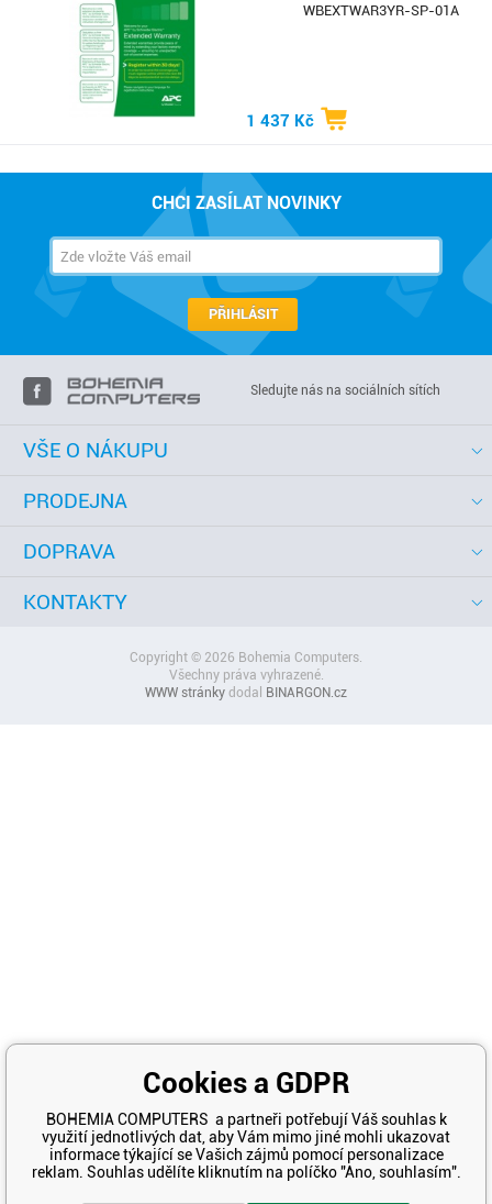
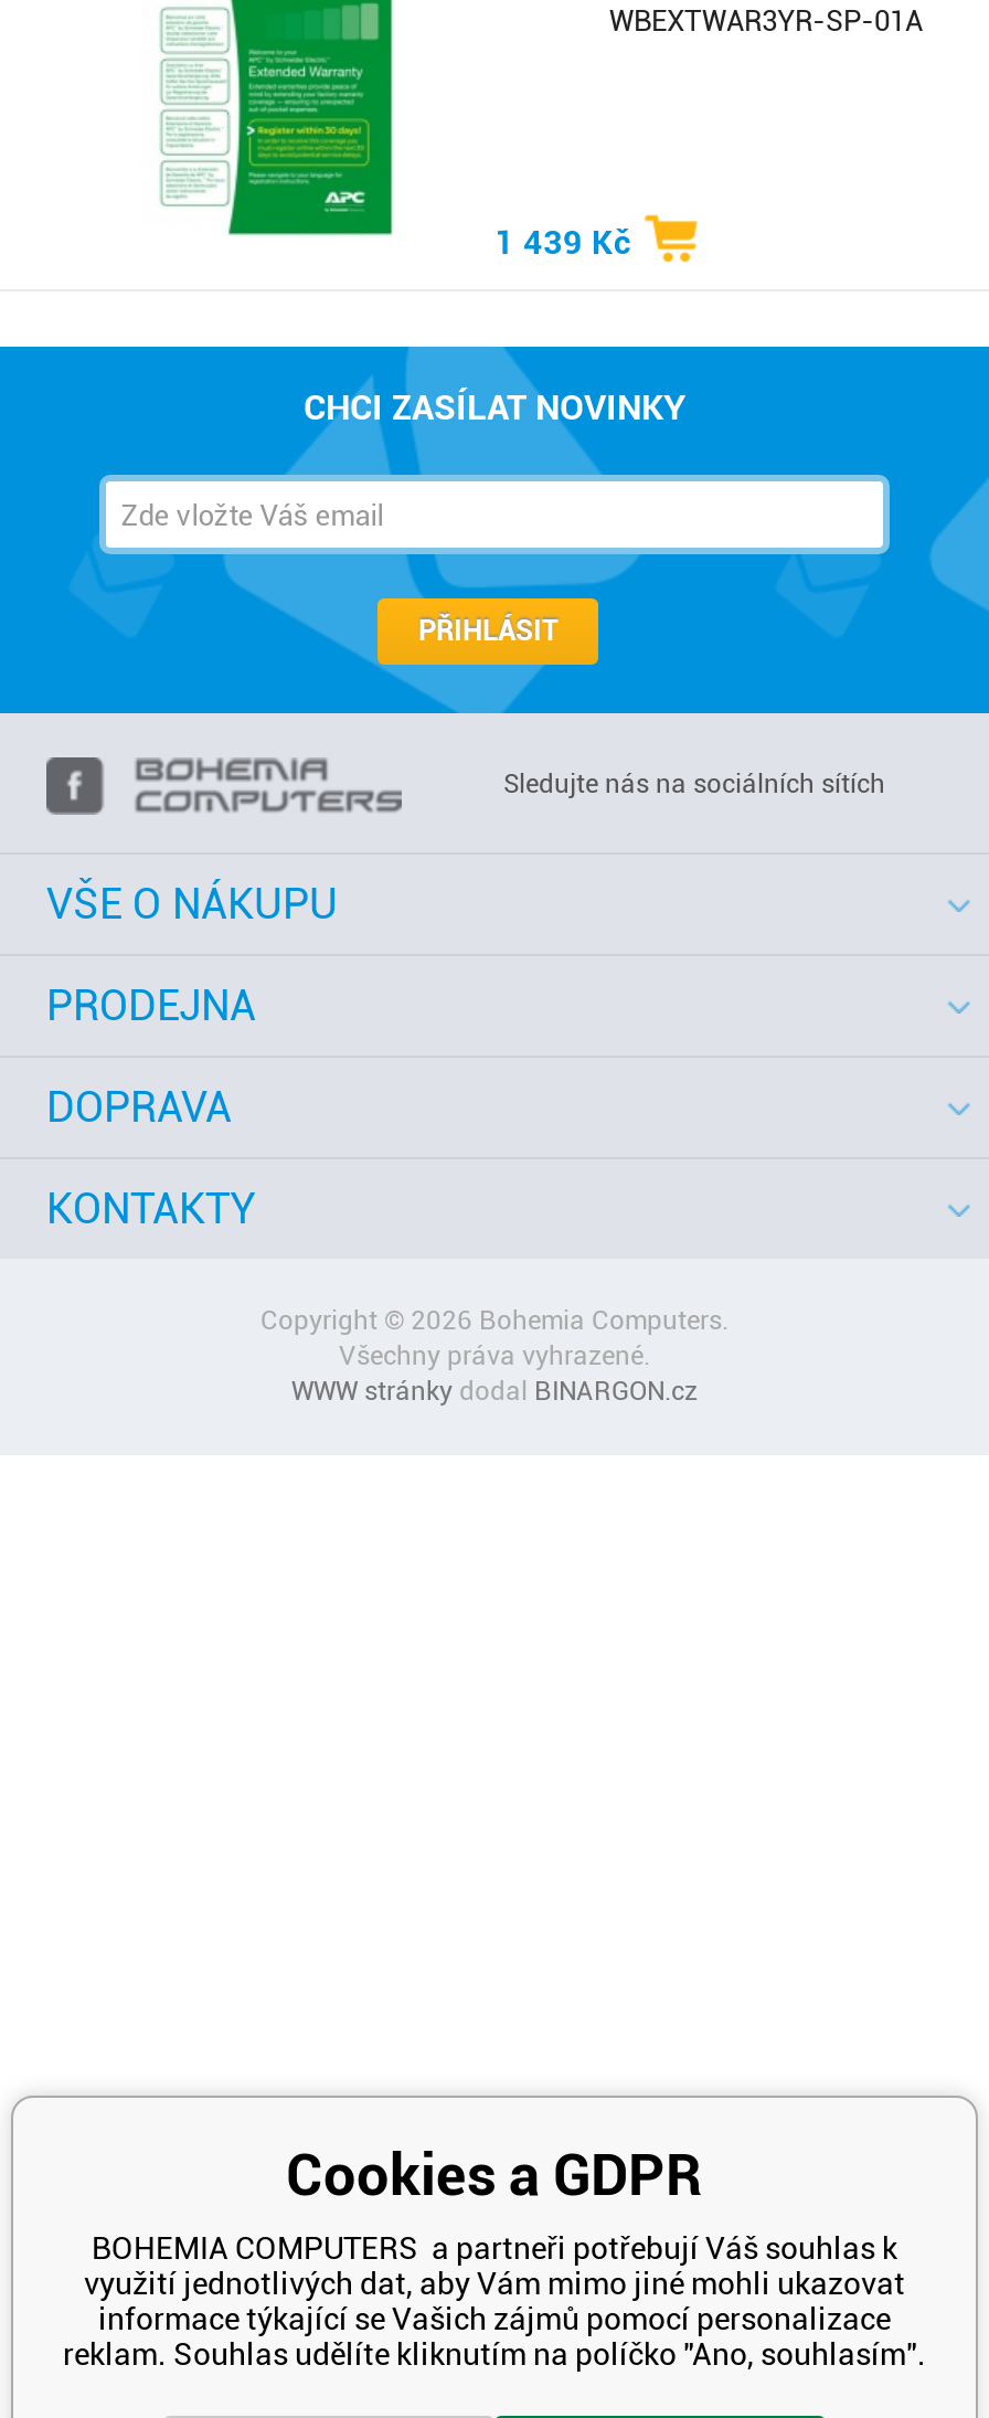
[246,111,314,131] 1 437 Kč -> [494,224,631,264] 1 439 Kč

